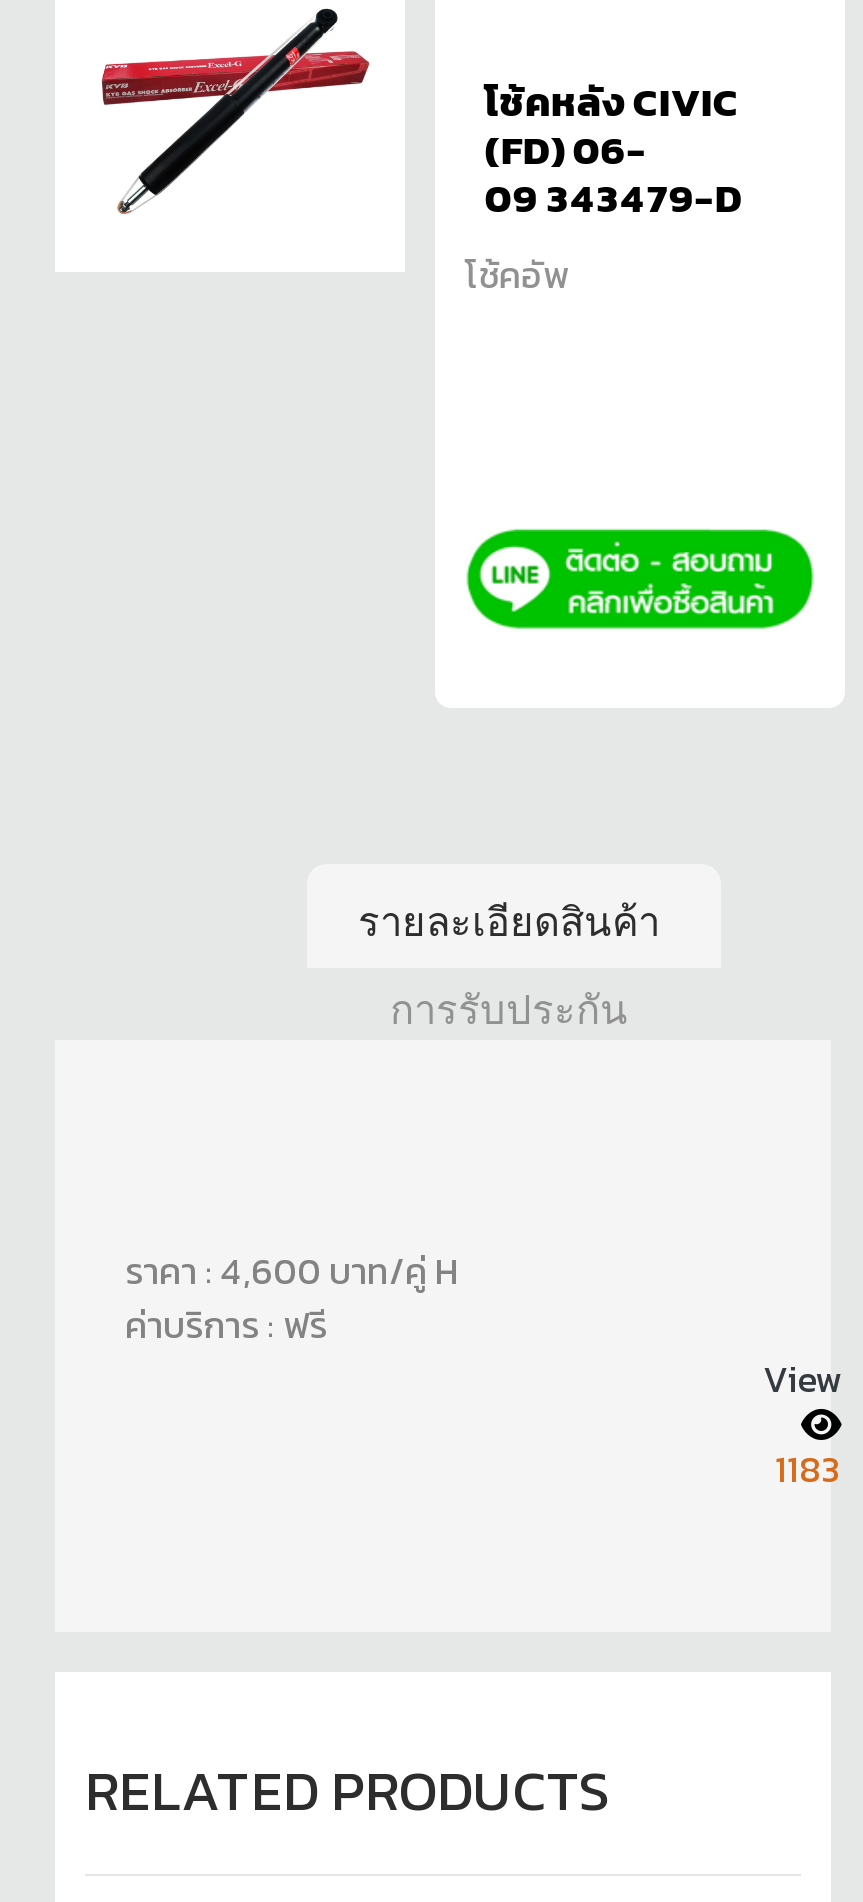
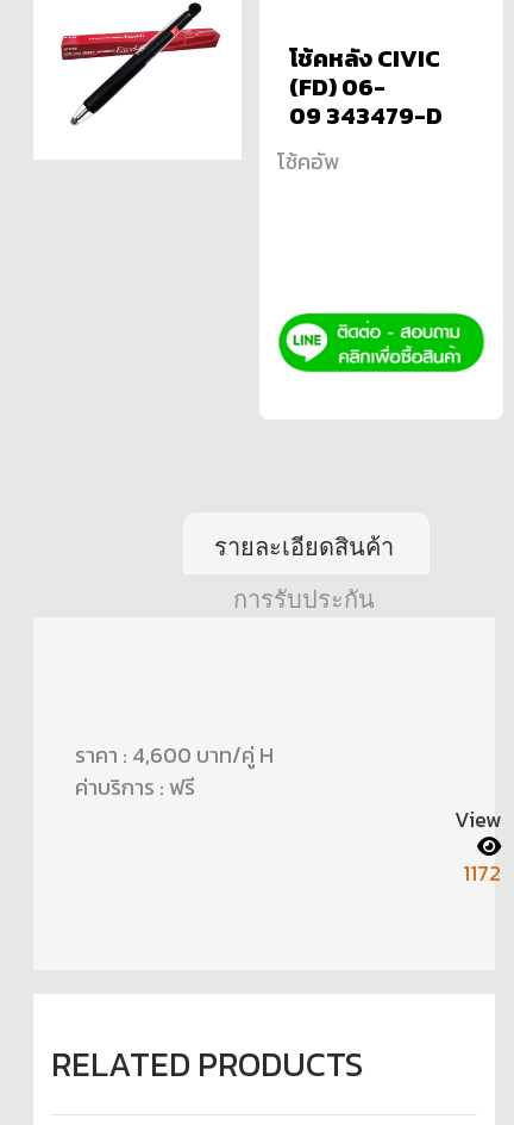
[775,1443,841,1497] 1183 -> [463,857,501,890] 1172

